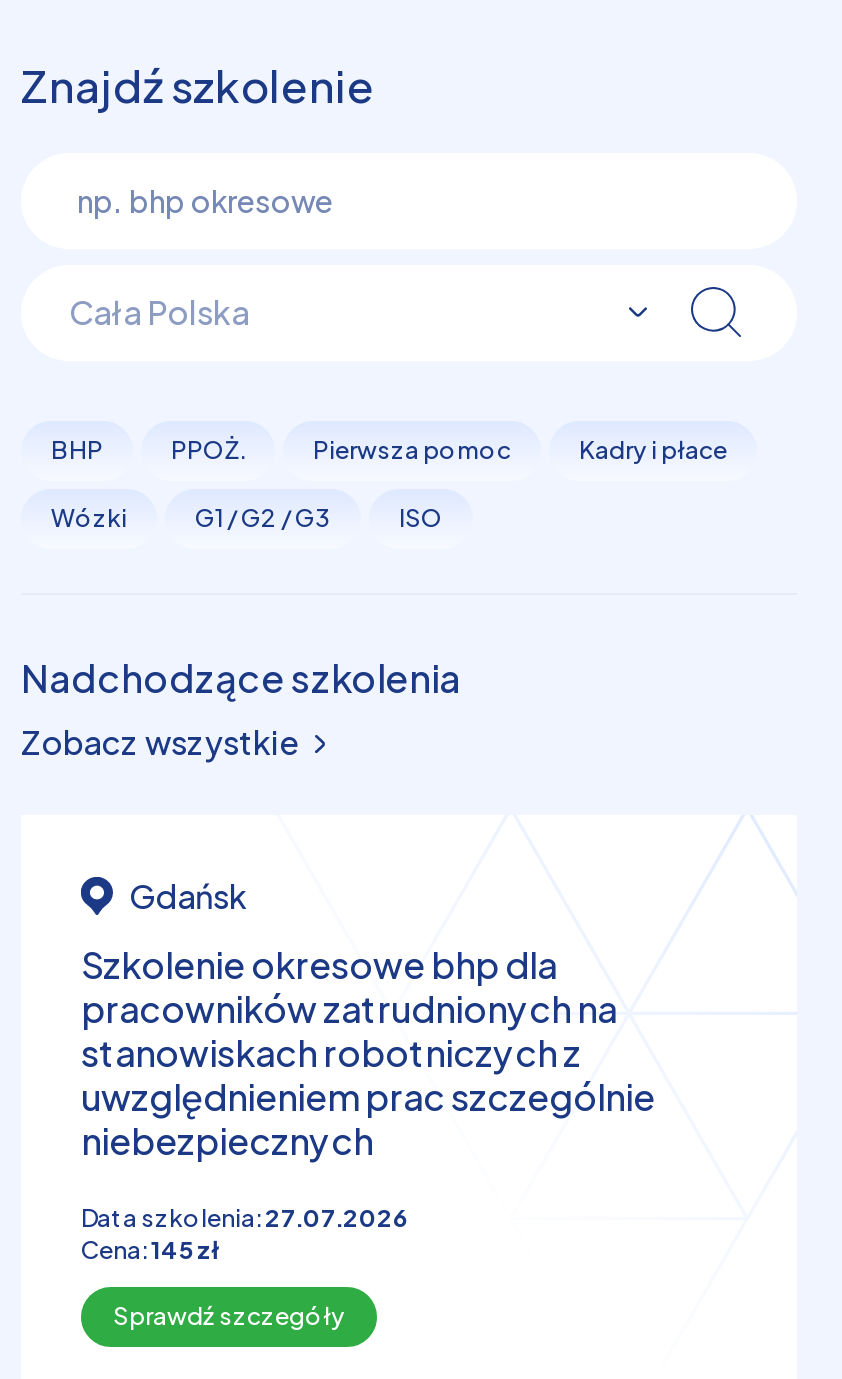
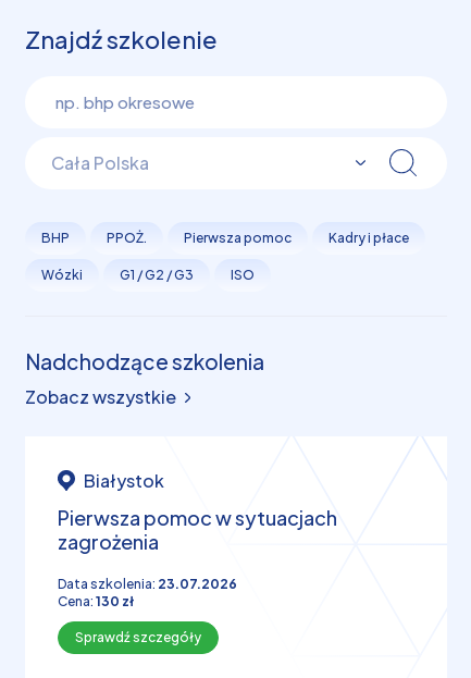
[129,874,247,916] Gdańsk -> [84,469,164,491] Białystok
[81,940,655,1162] Szkolenie okresowe bhp dla | pracowników zatrudnionych na | stanowiskach robotniczych z | uwzględnieniem prac szczególnie | niebezpiecznych -> [58,504,337,553] Pierwsza pomoc w sytuacjach | zagrożenia
[81,1202,409,1264] Data szkolenia:27.07.2026 | Cena:145 zł -> [58,575,237,609] Data szkolenia:23.07.2026 | Cena:130 zł

